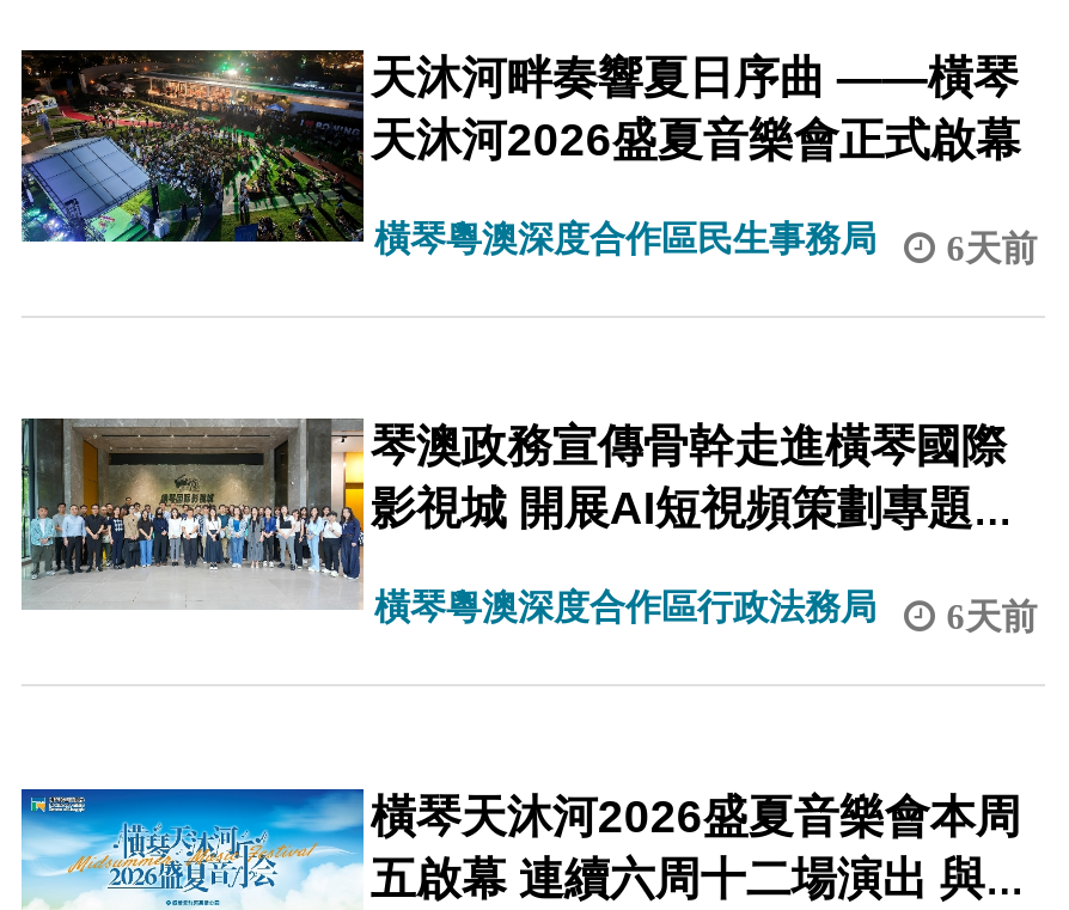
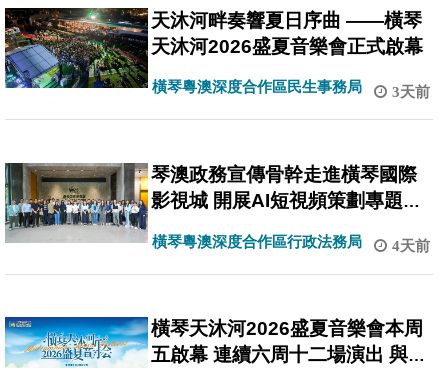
[374,217,1037,266] 橫琴粵澳深度合作區民生事務局 6天前 -> [152,78,430,99] 橫琴粵澳深度合作區民生事務局 3天前
[374,586,1037,635] 橫琴粵澳深度合作區行政法務局 6天前 -> [152,232,430,253] 橫琴粵澳深度合作區行政法務局 4天前

